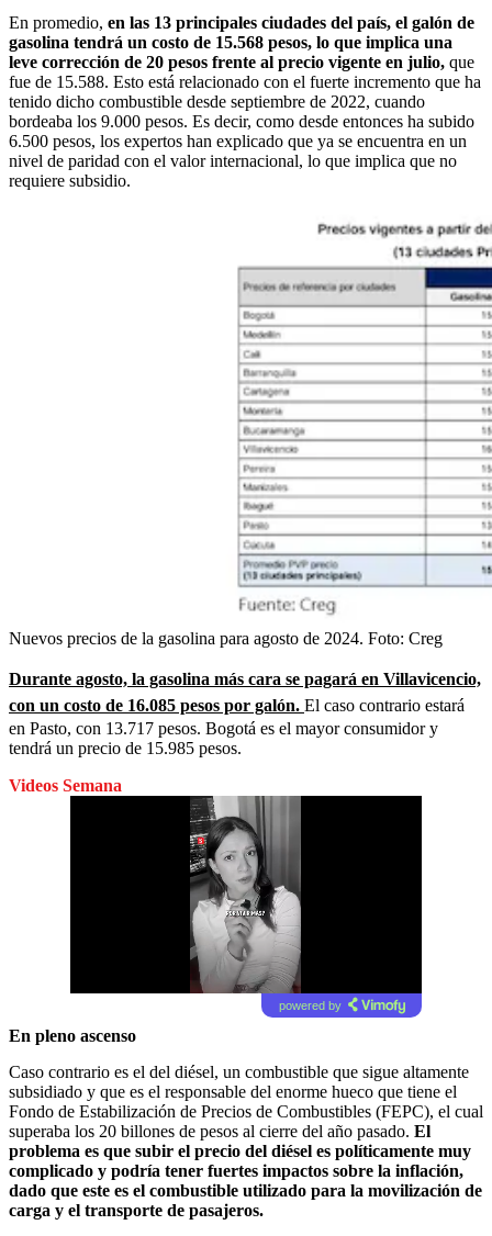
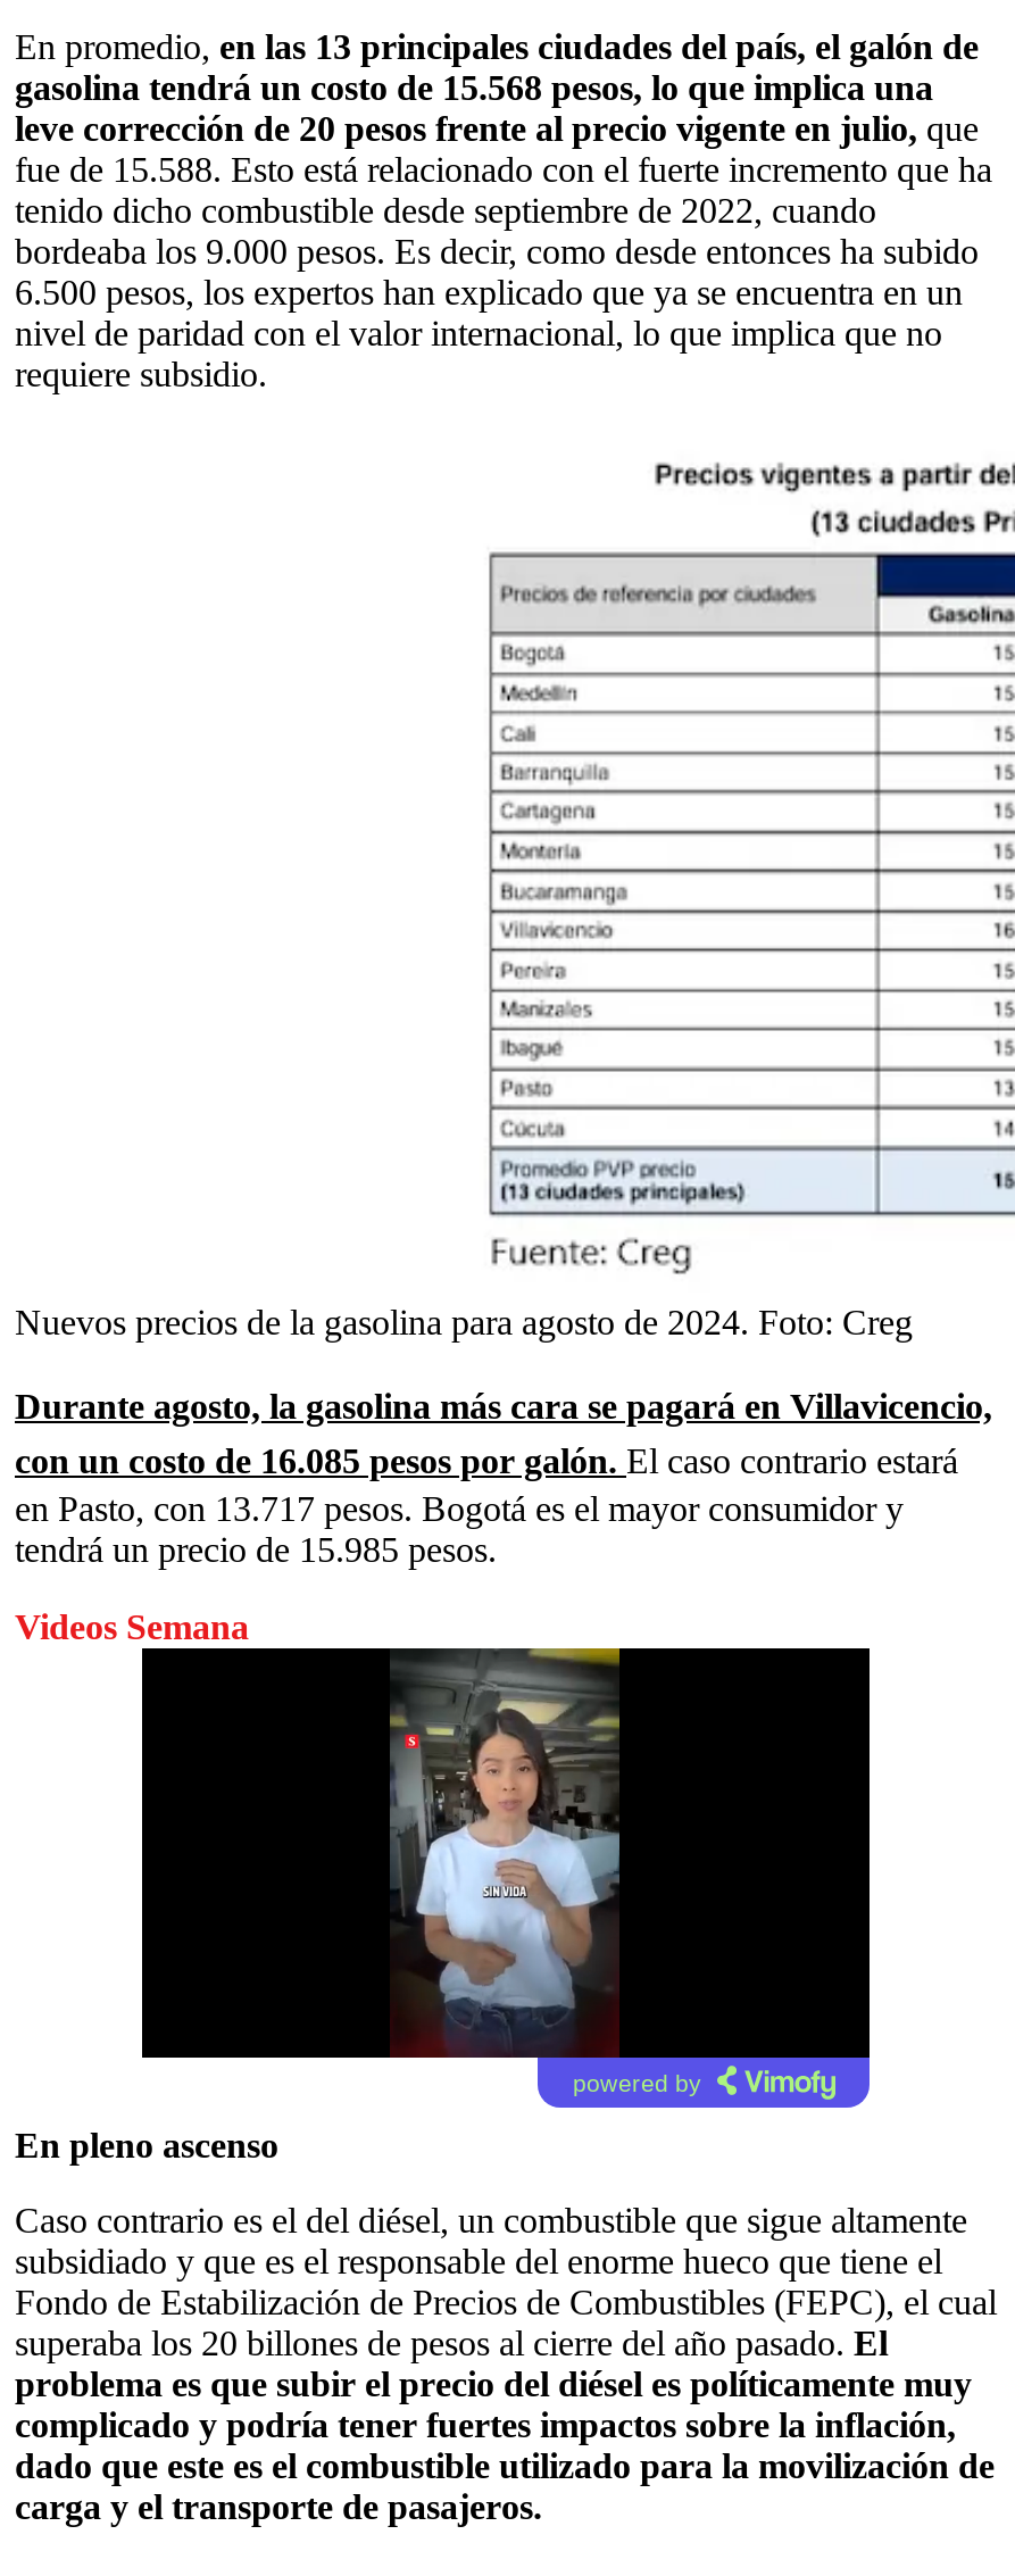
[190,795,302,993] [image] -> [390,1646,622,2058] [image]

